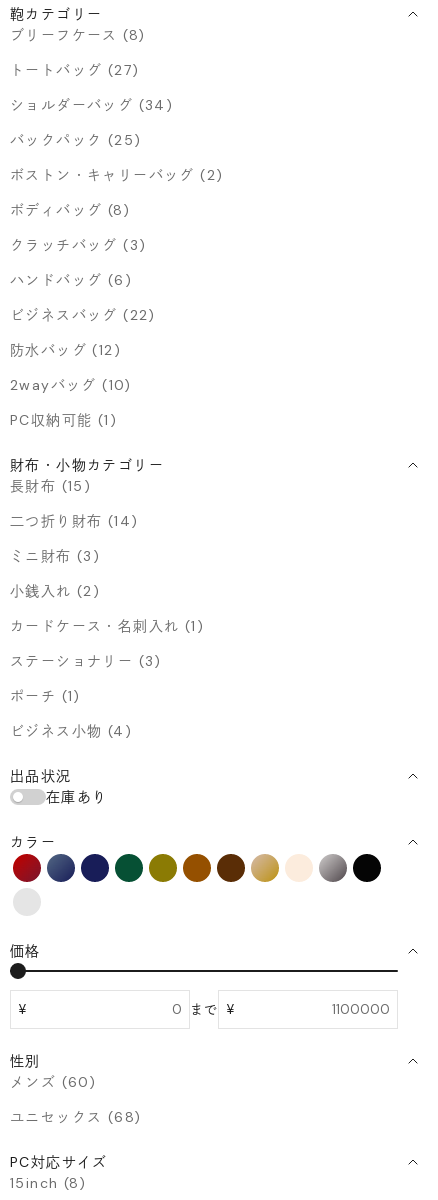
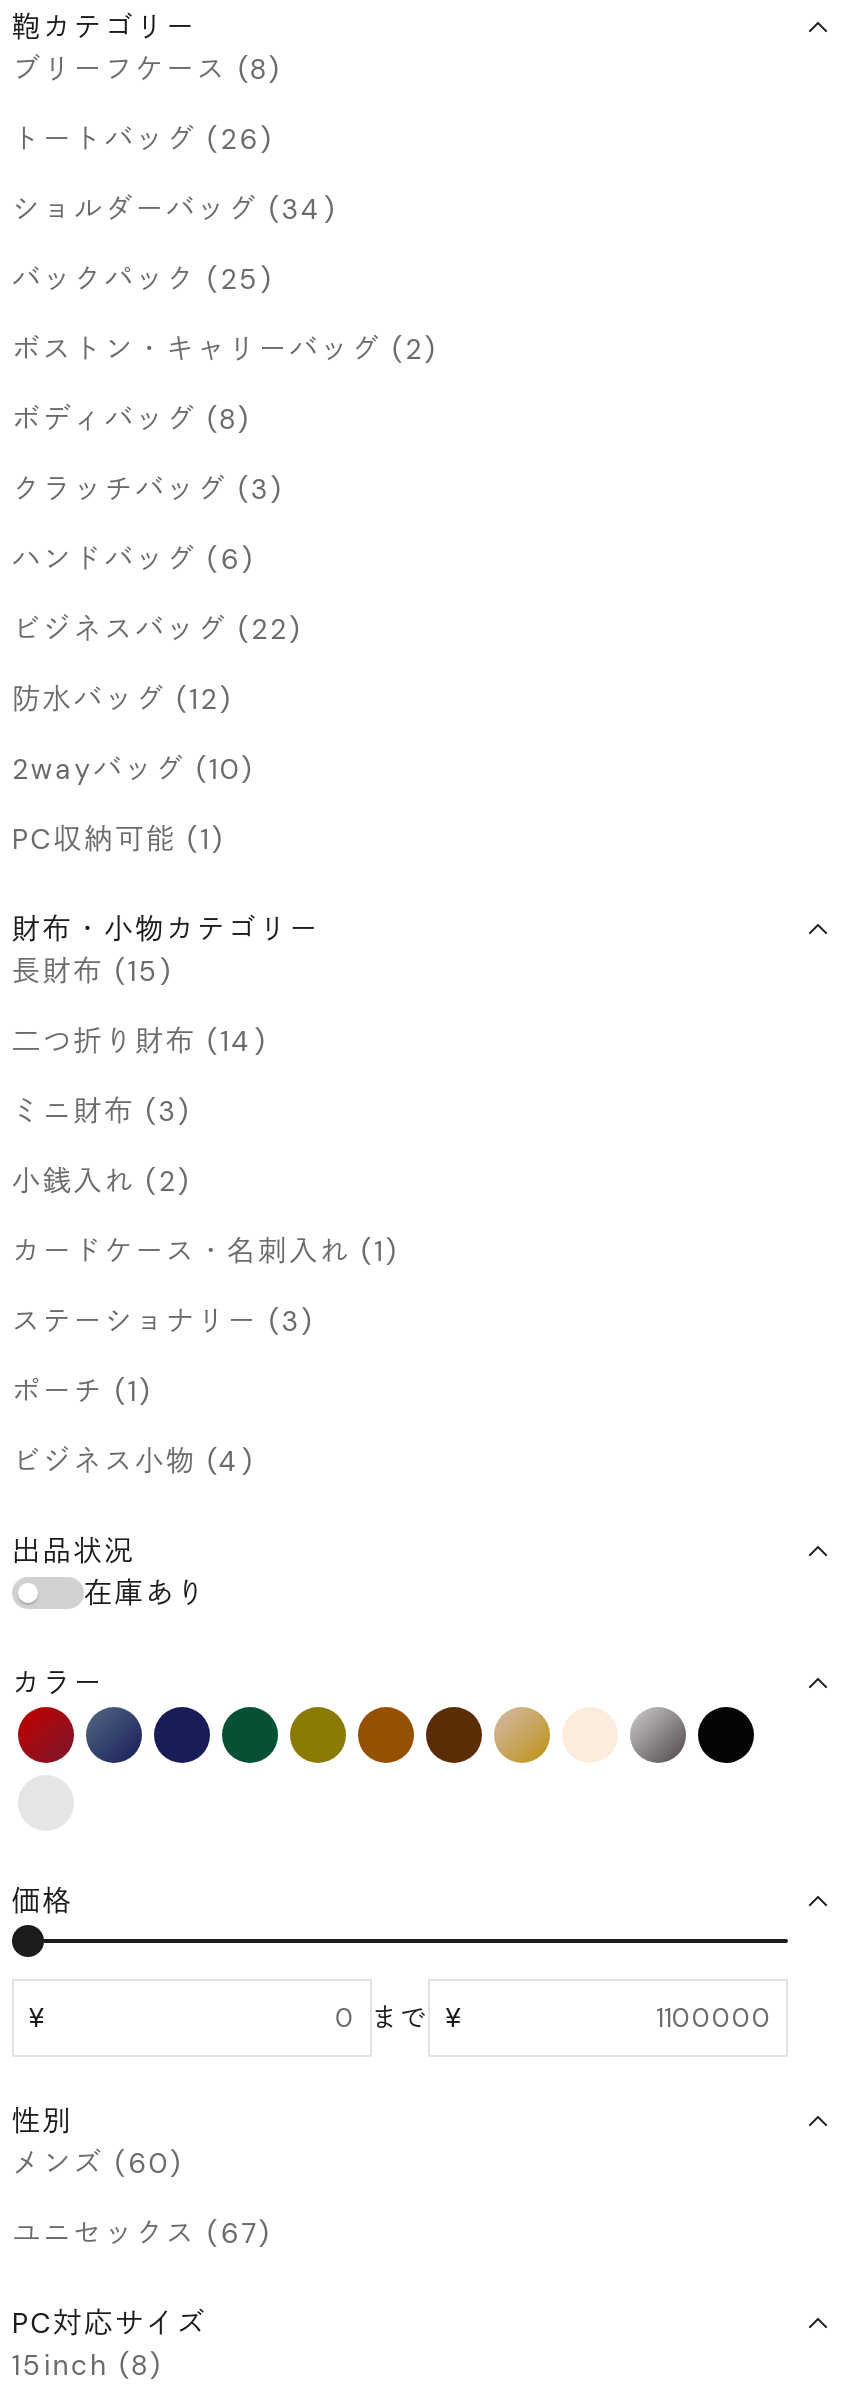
[10,61,139,79] トートバッグ (27) -> [12,120,275,156] トートバッグ (26)
[10,1108,141,1126] ユニセックス (68) -> [12,2214,273,2250] ユニセックス (67)

